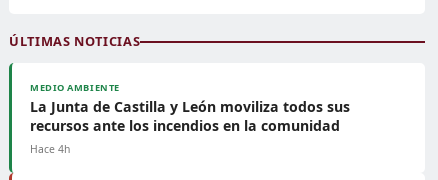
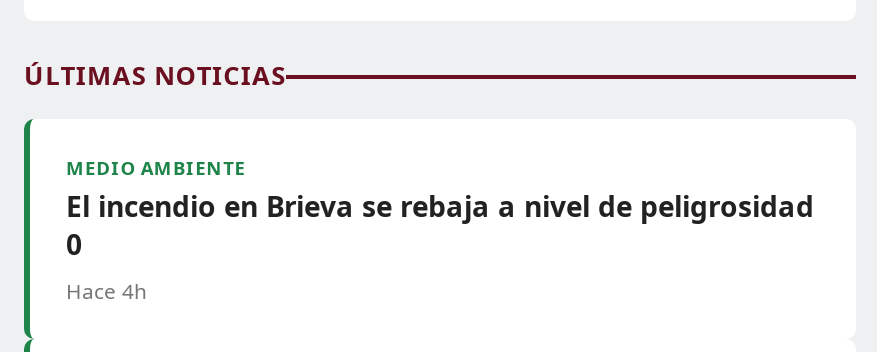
[30,97,350,135] La Junta de Castilla y León moviliza todos sus | recursos ante los incendios en la comunidad -> [66,187,814,263] El incendio en Brieva se rebaja a nivel de peligrosidad | 0

